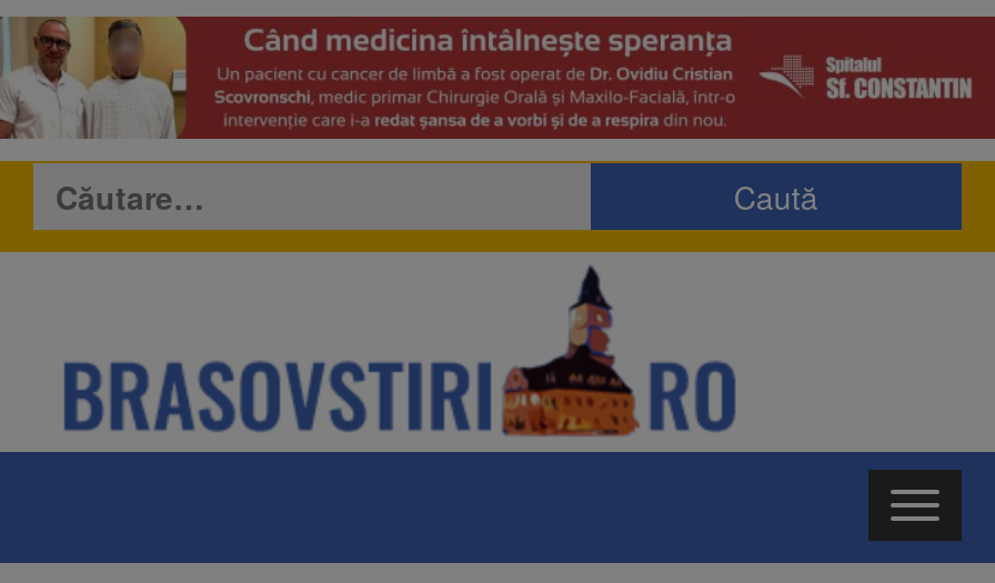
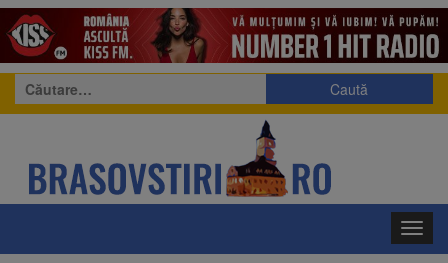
[7,14,988,141] [image] -> [3,7,445,64] [image]

